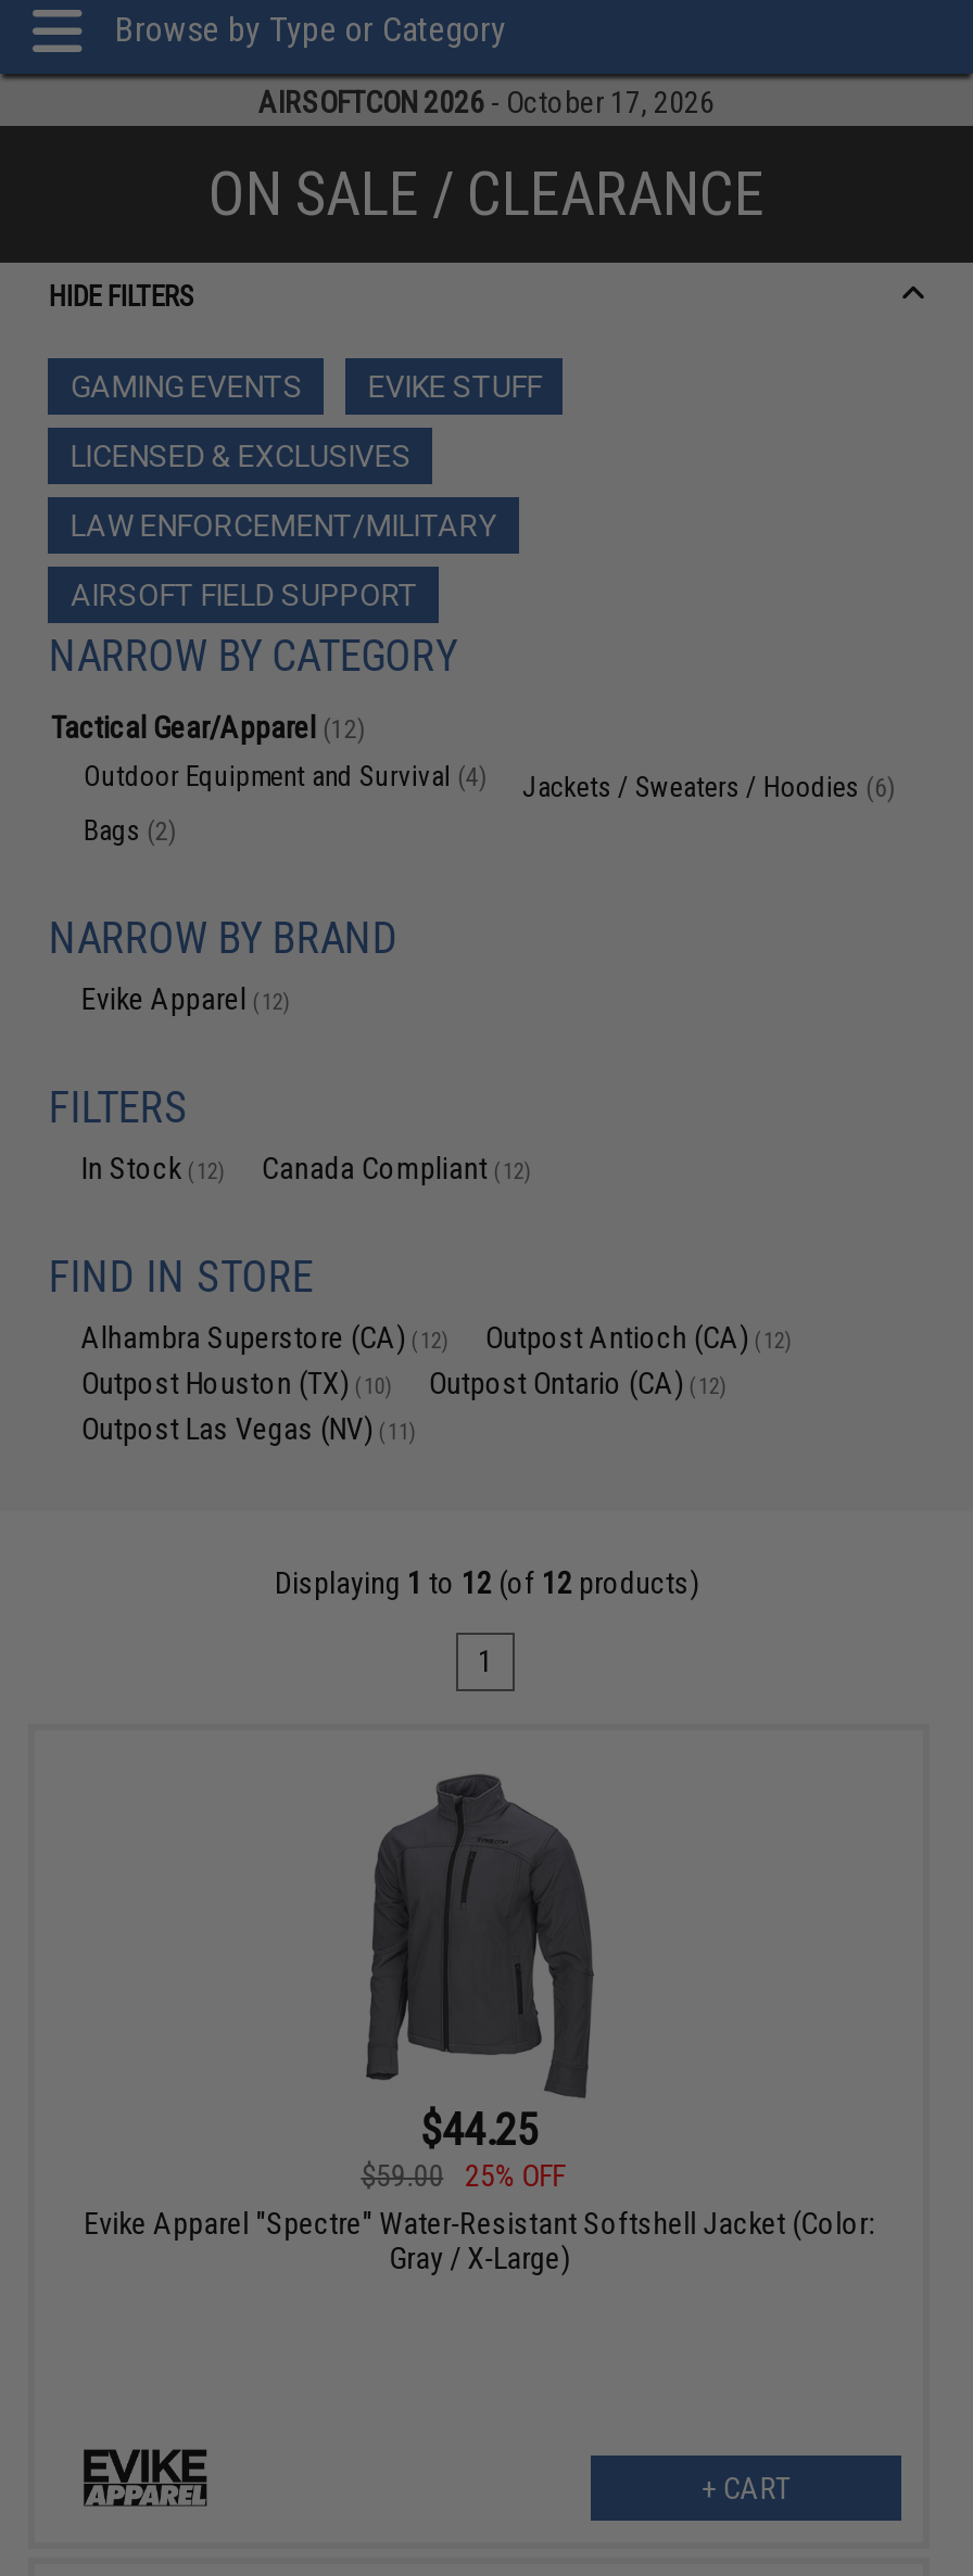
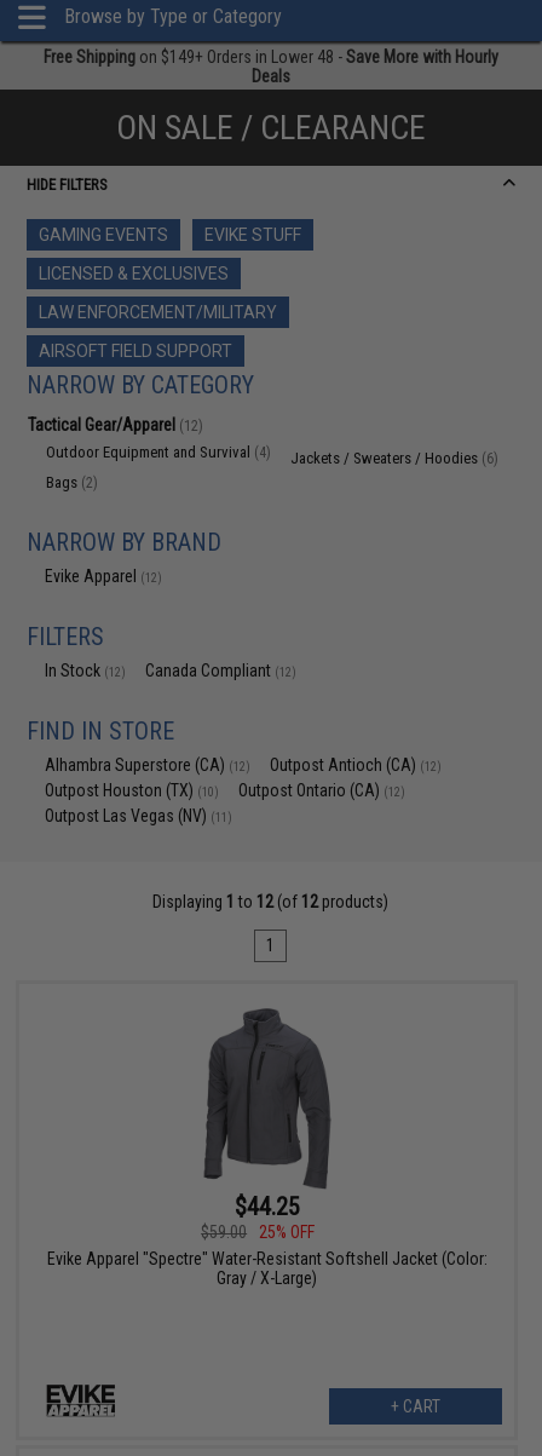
[258,85,715,119] AIRSOFTCON 2026 - October 17, 2026 -> [44,47,498,86] Free Shipping on $149+ Orders in Lower 48 - Save More with Hourly | Deals

